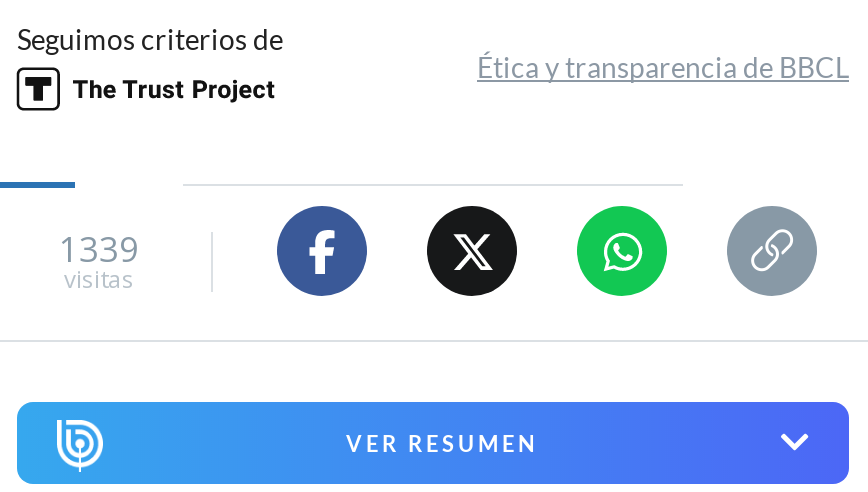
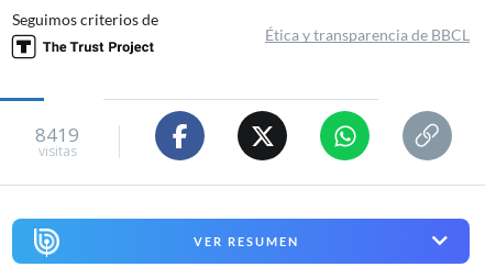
[59,225,139,271] 1339 -> [35,122,79,147] 8419

